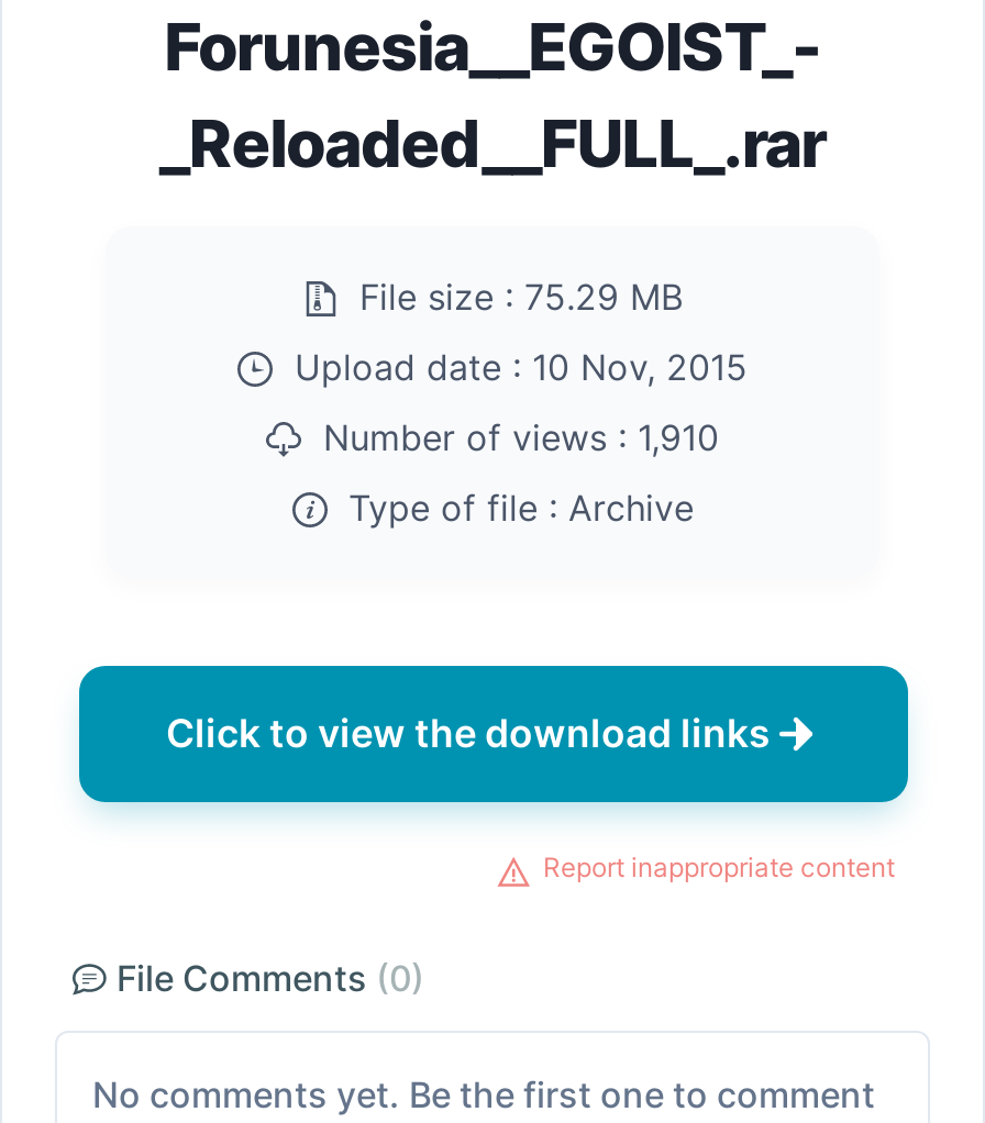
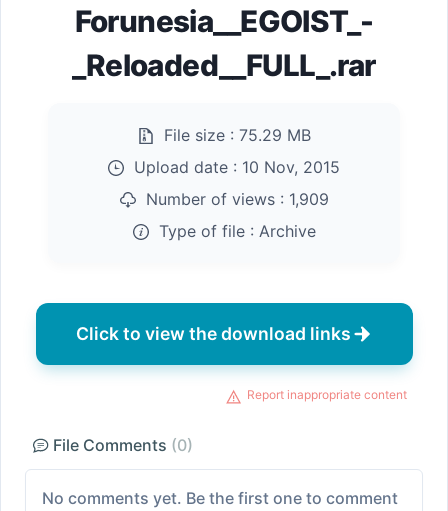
[301,415,719,459] Number of views : 1,910 -> [135,189,328,209] Number of views : 1,909

